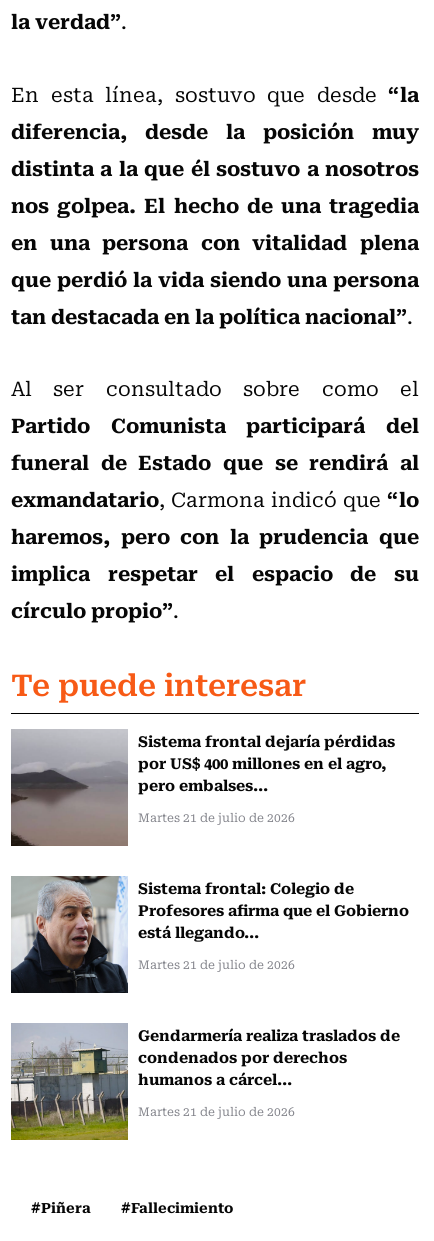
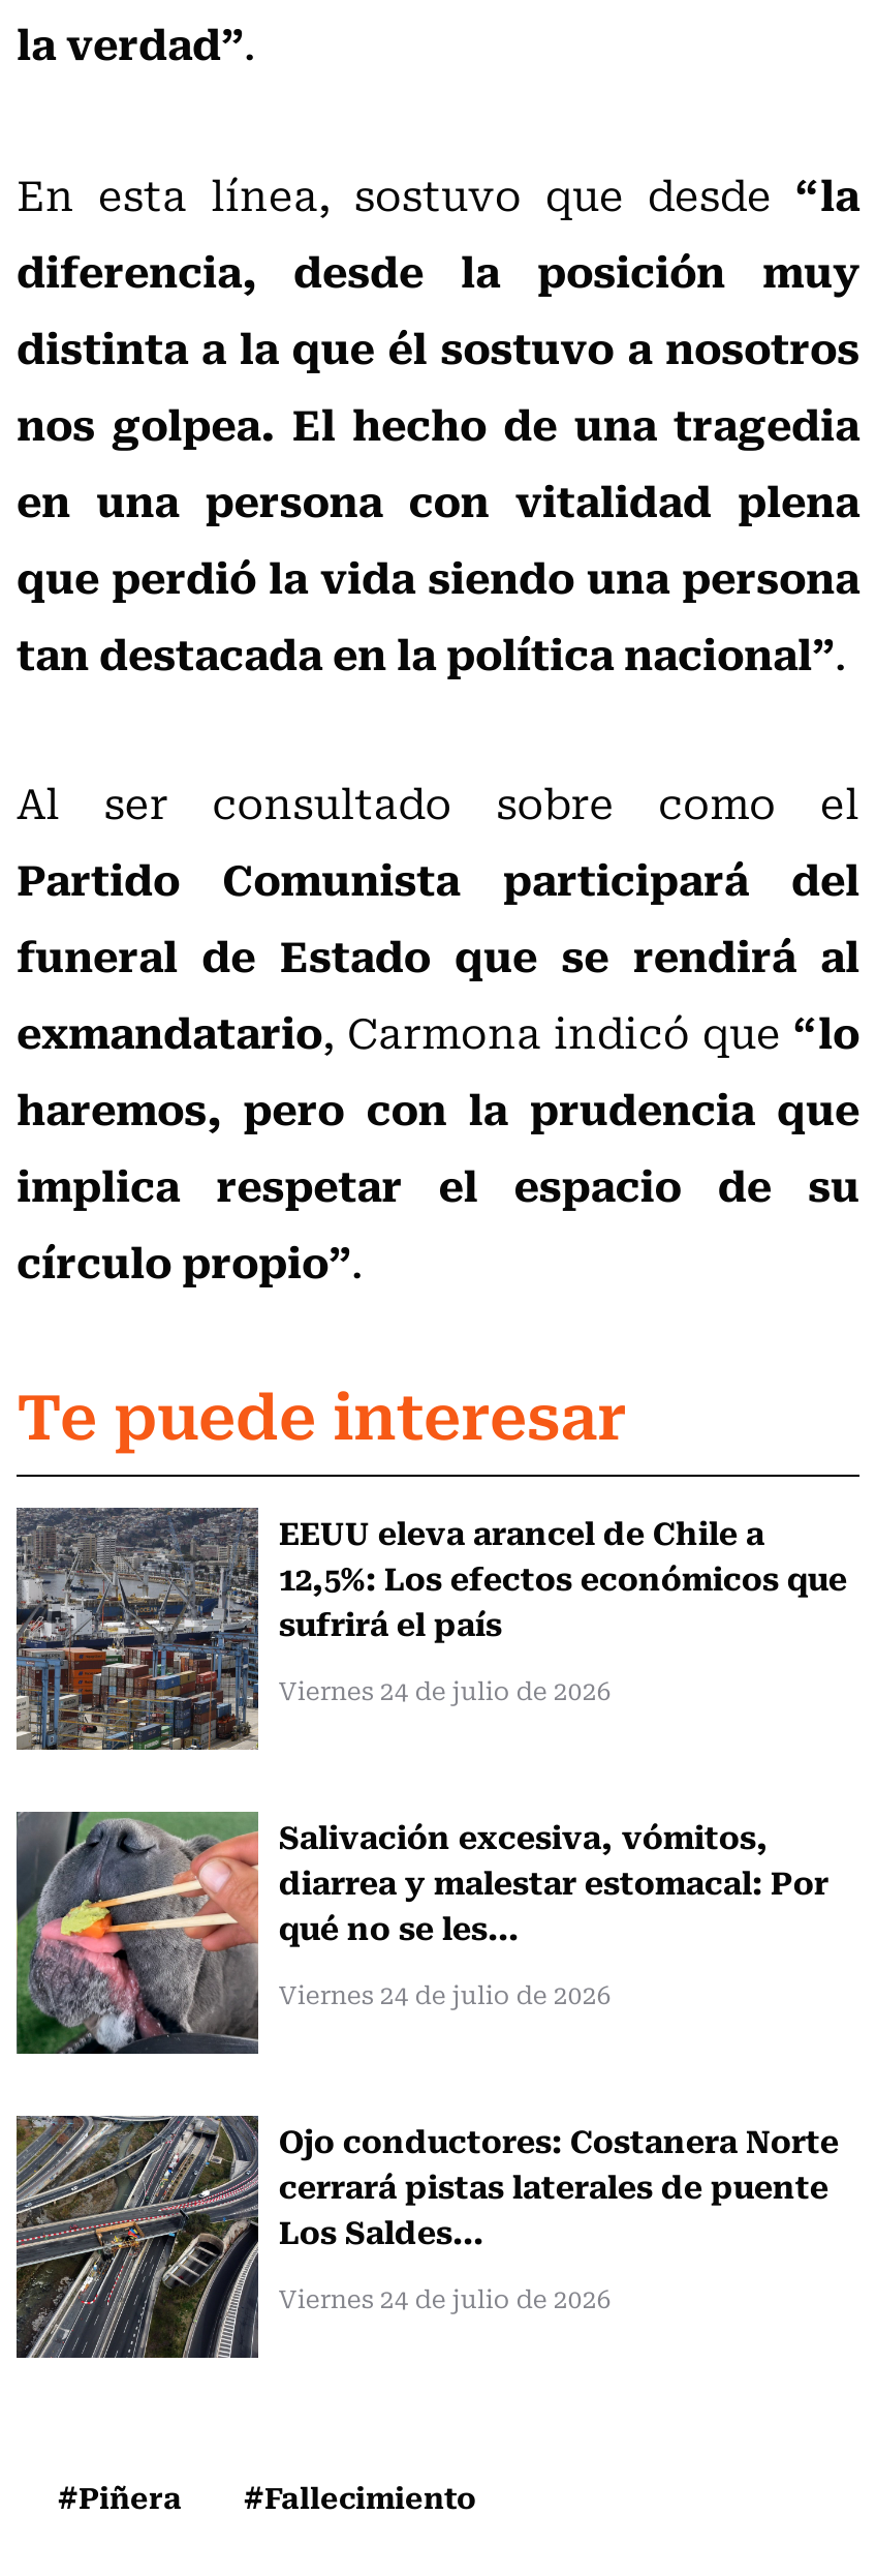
[11,728,395,846] [image] | Sistema frontal dejaría pérdidas | por US$ 400 millones en el agro, | pero embalses... -> [17,1506,847,1752] [image] | EEUU eleva arancel de Chile a | 12,5%: Los efectos económicos que | sufrirá el país
[138,808,295,826] Martes 21 de julio de 2026 -> [279,1671,611,1708] Viernes 24 de julio de 2026
[11,875,409,993] [image] | Sistema frontal: Colegio de | Profesores afirma que el Gobierno | está llegando... -> [14,1810,828,2054] [image] | Salivación excesiva, vómitos, | diarrea y malestar estomacal: Por | qué no se les...
[138,955,295,973] Martes 21 de julio de 2026 -> [279,1975,611,2012] Viernes 24 de julio de 2026
[11,1022,400,1141] [image] | Gendarmería realiza traslados de | condenados por derechos | humanos a cárcel... -> [14,2113,839,2360] [image] | Ojo conductores: Costanera Norte | cerrará pistas laterales de puente | Los Saldes...
[138,1102,295,1120] Martes 21 de julio de 2026 -> [279,2279,611,2316] Viernes 24 de julio de 2026

